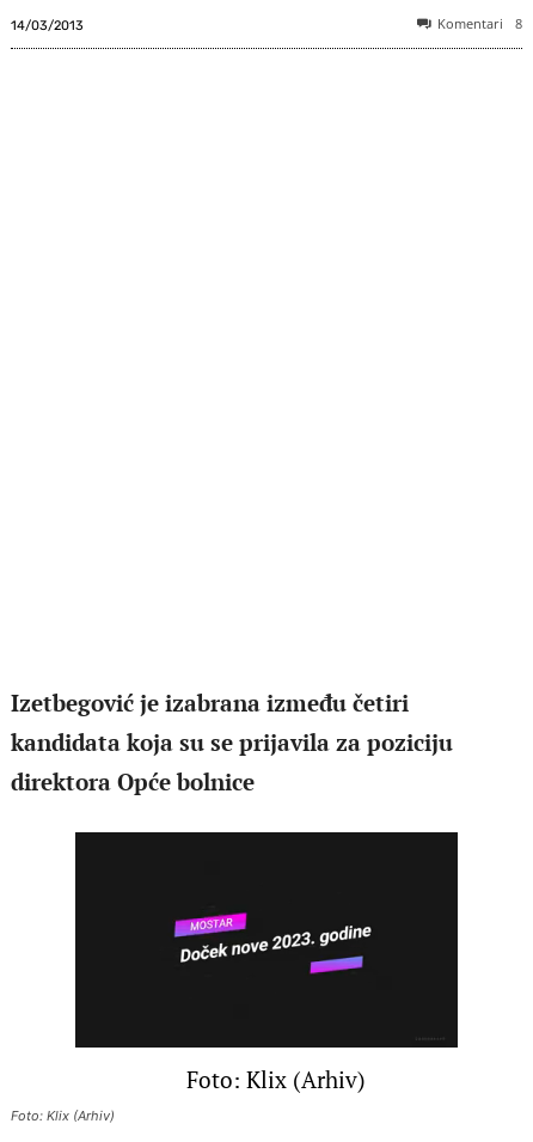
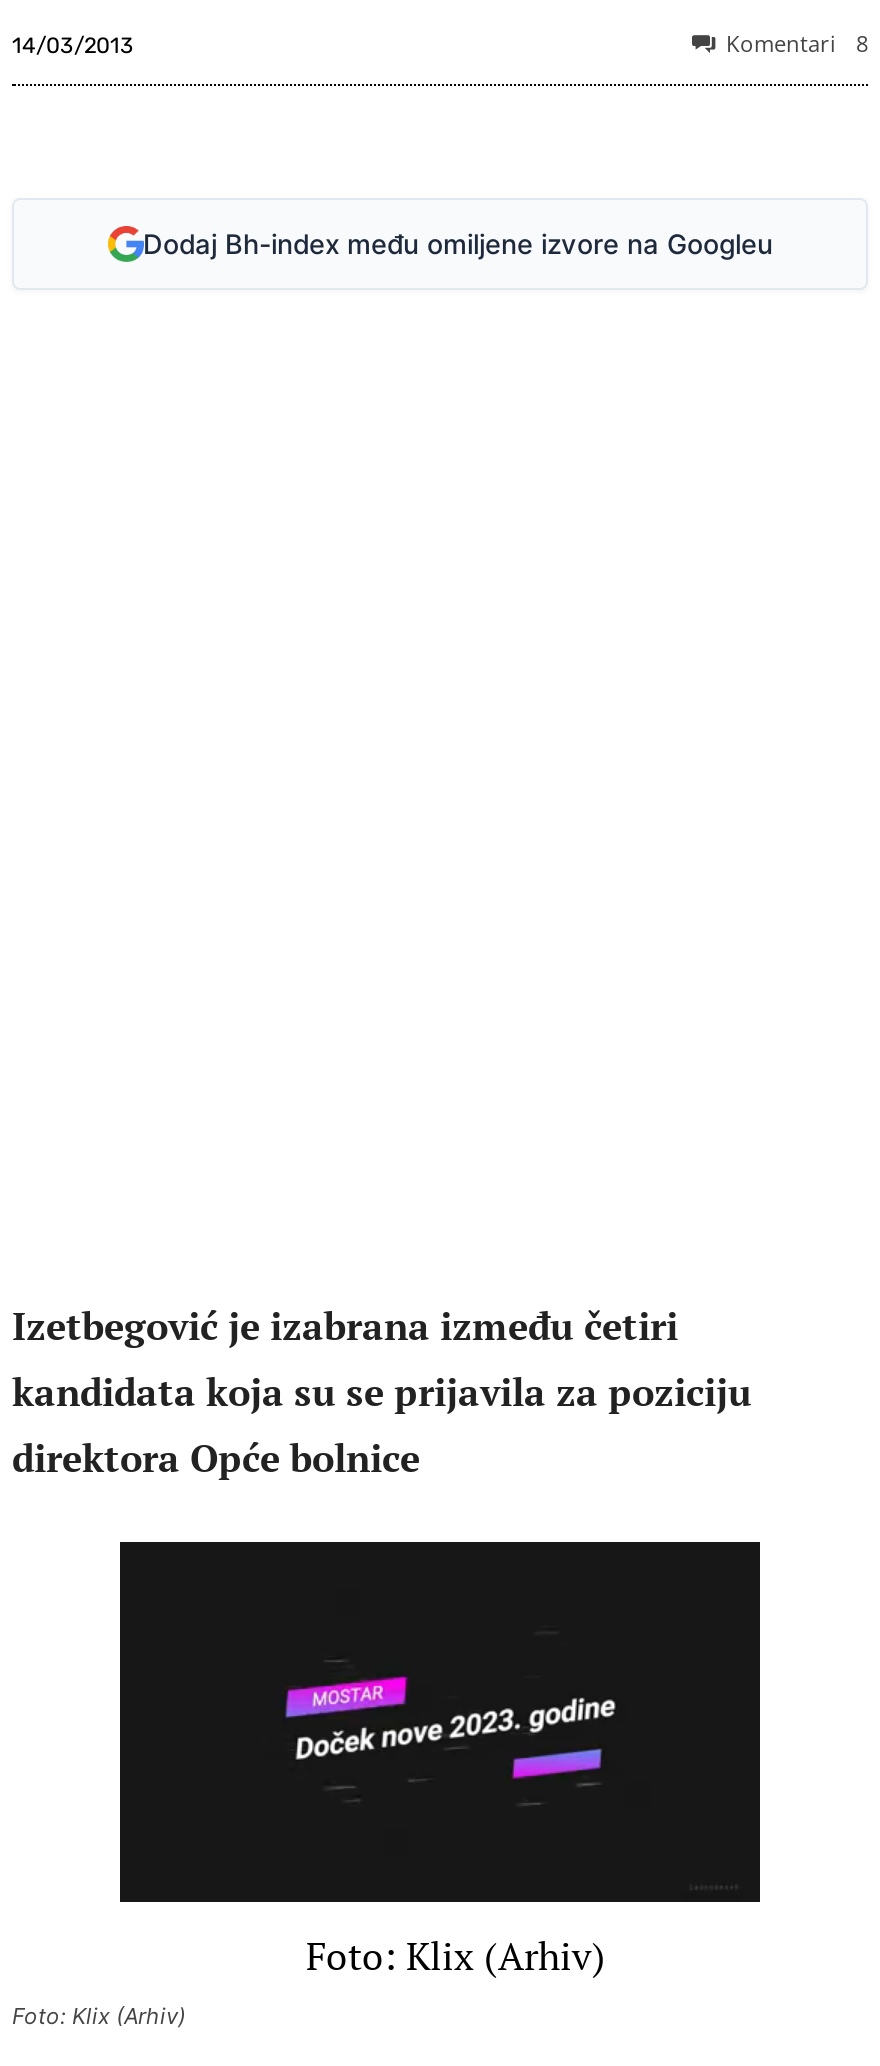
none -> [143,227,773,259] Dodaj Bh-index među omiljene izvore na Googleu

